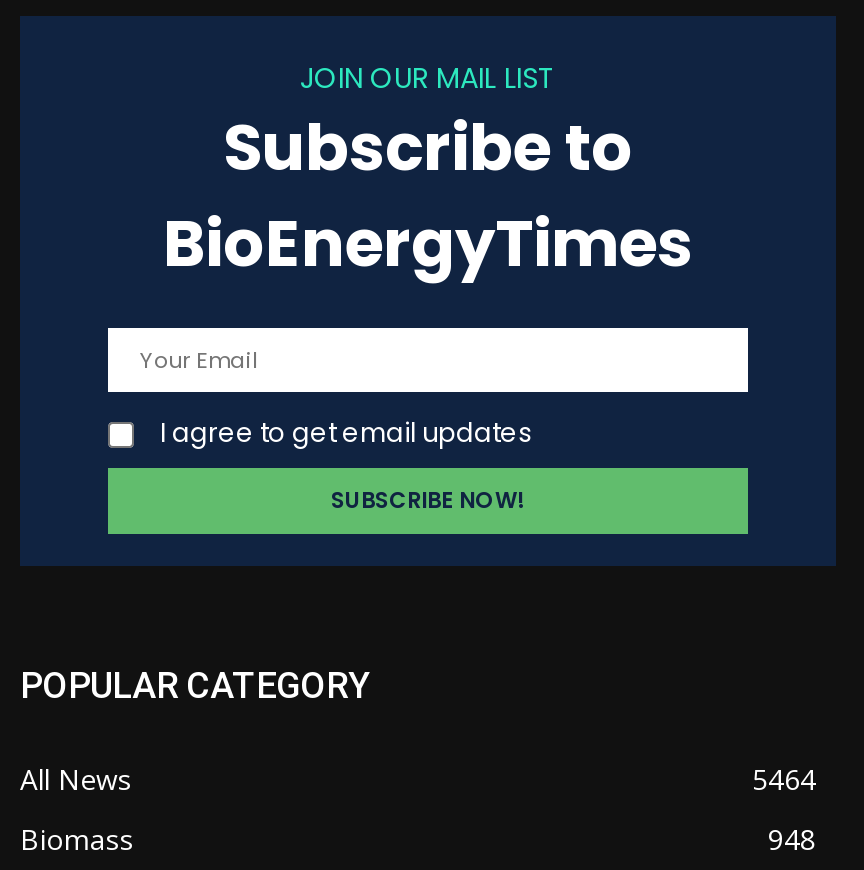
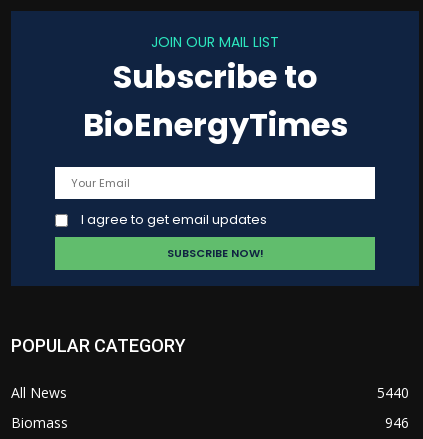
[752,761,816,799] 5464 -> [377,383,409,402] 5440
[768,821,816,859] 948 -> [385,413,409,432] 946

